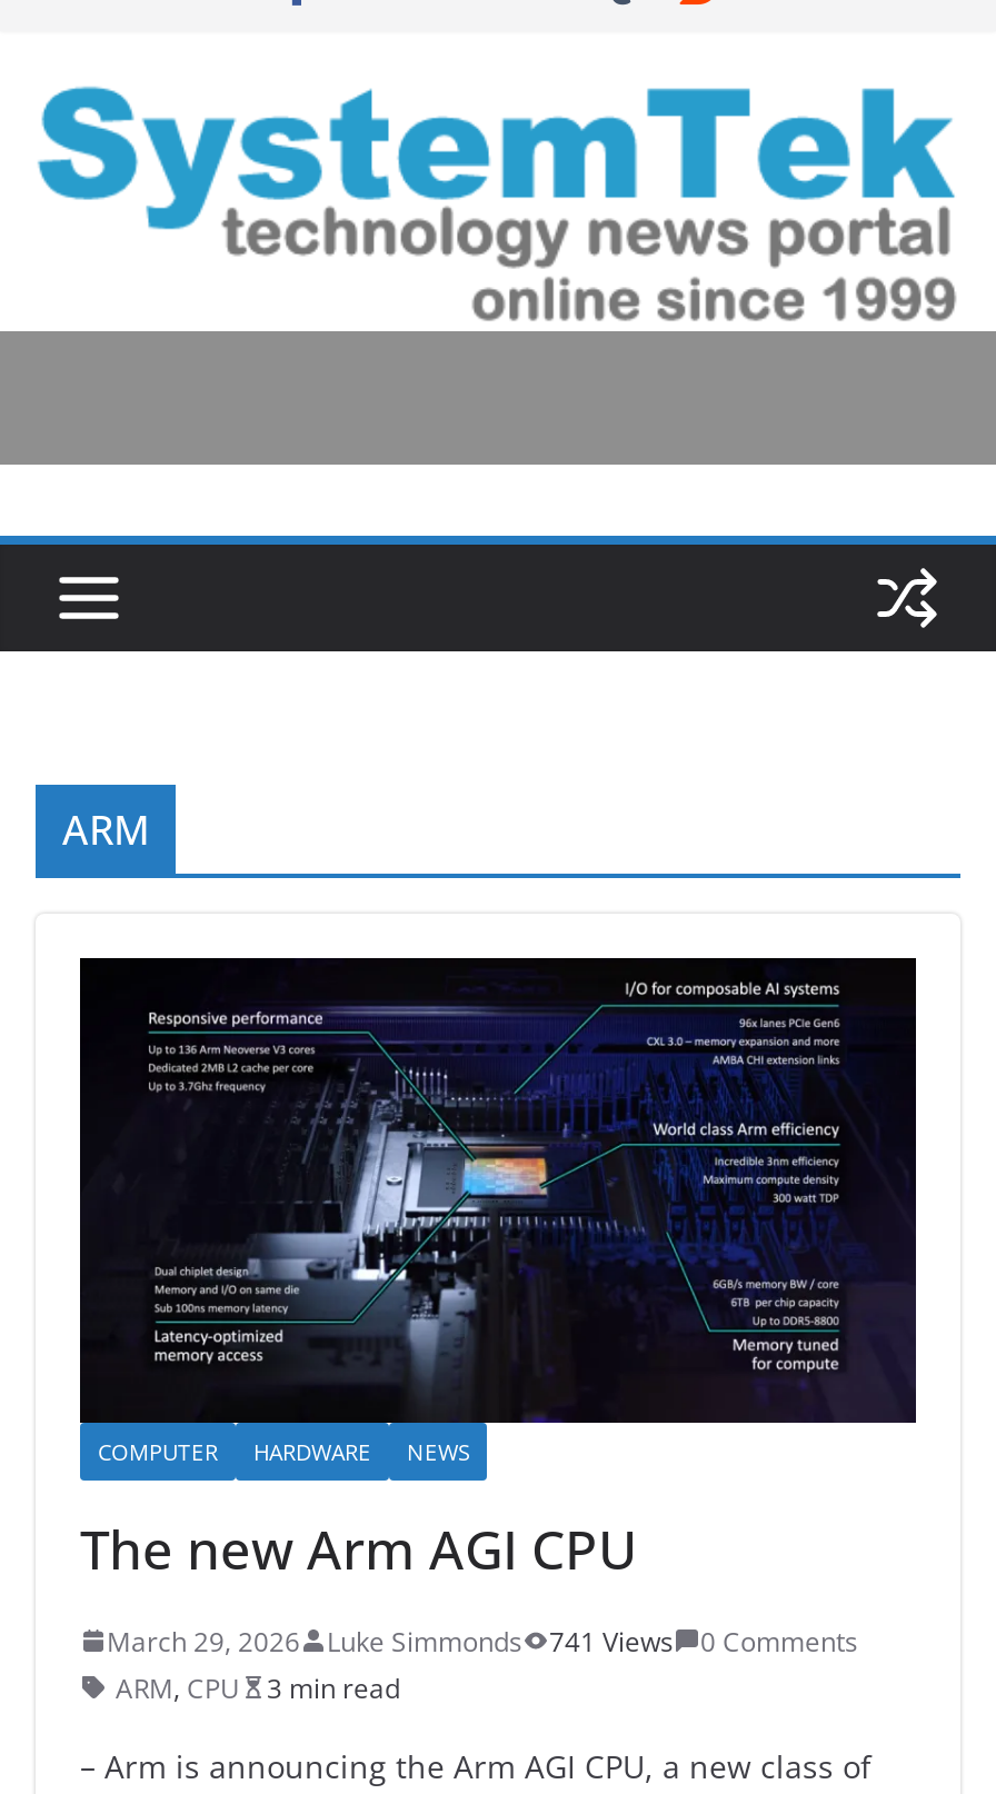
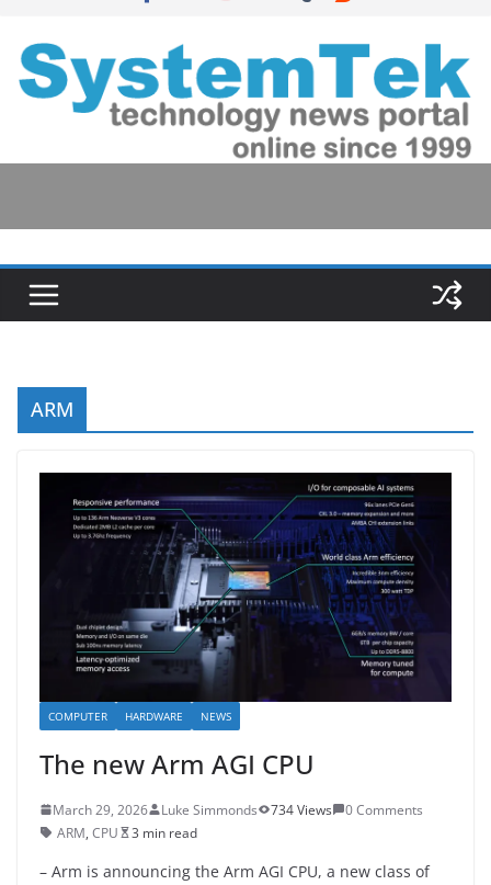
[107,1623,858,1660] March 29, 2026 Luke Simmonds 741 Views 0 Comments -> [53,800,423,819] March 29, 2026 Luke Simmonds 734 Views 0 Comments

